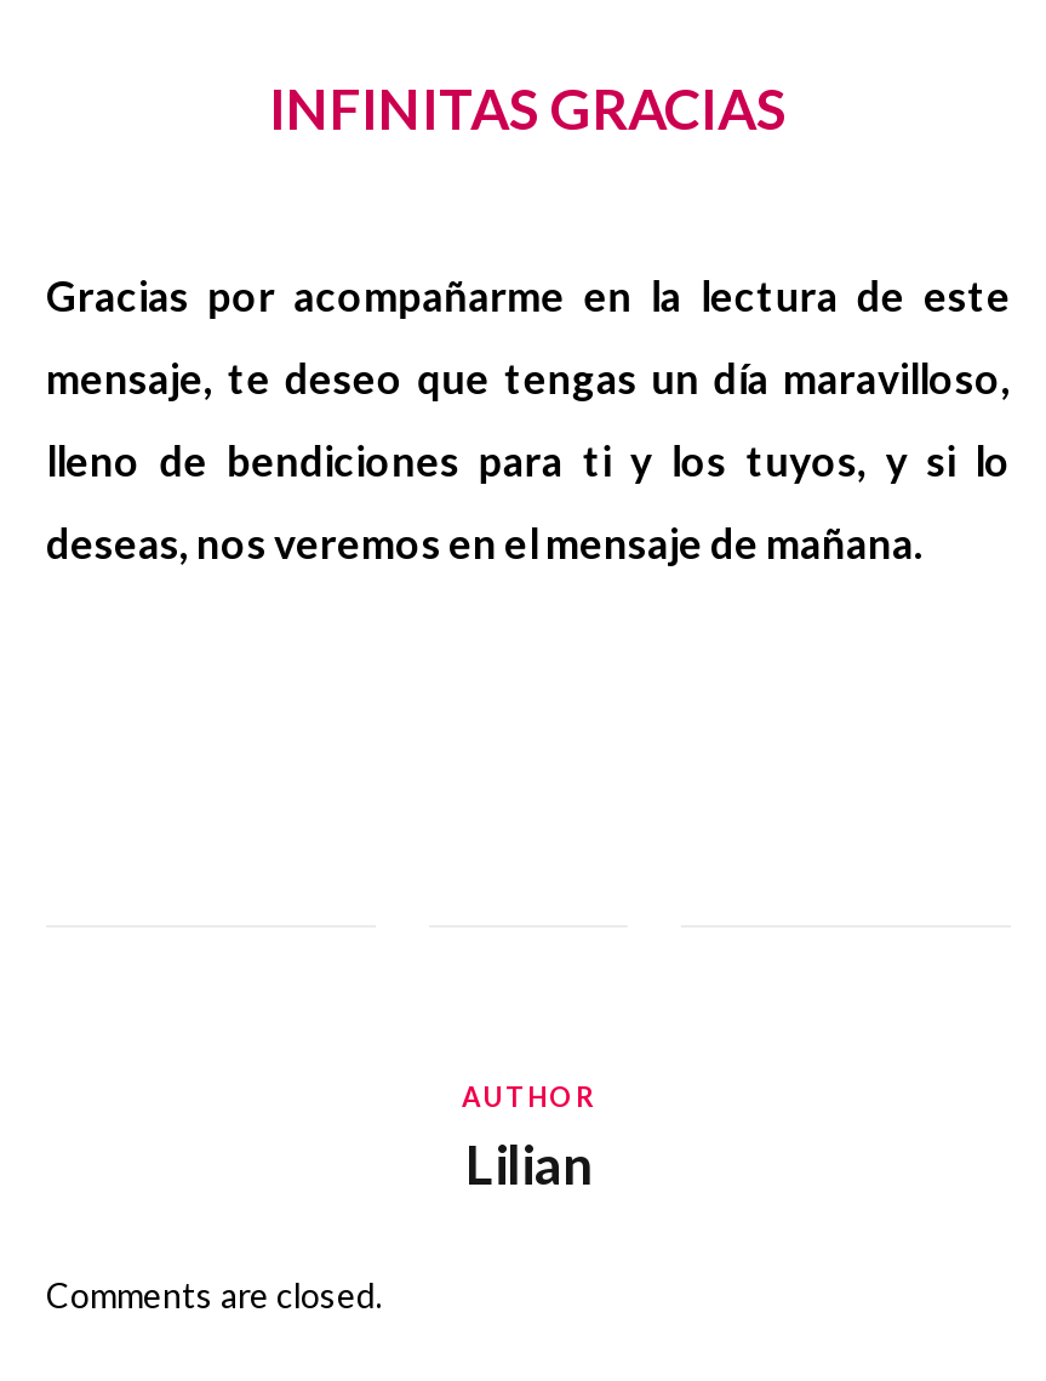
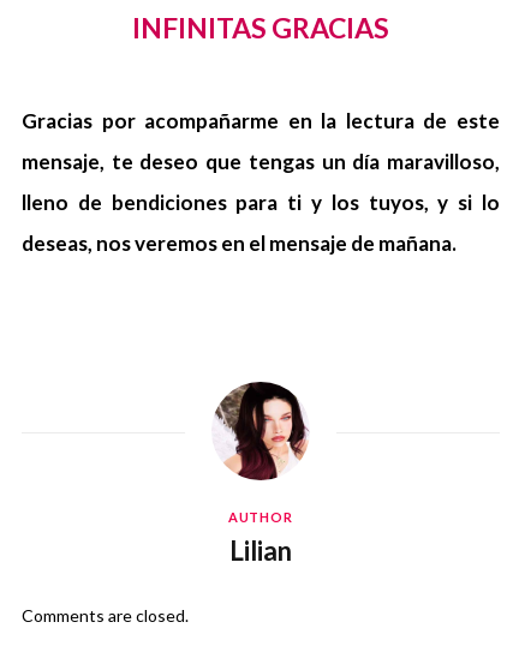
none -> [214,381,309,481] [image]

